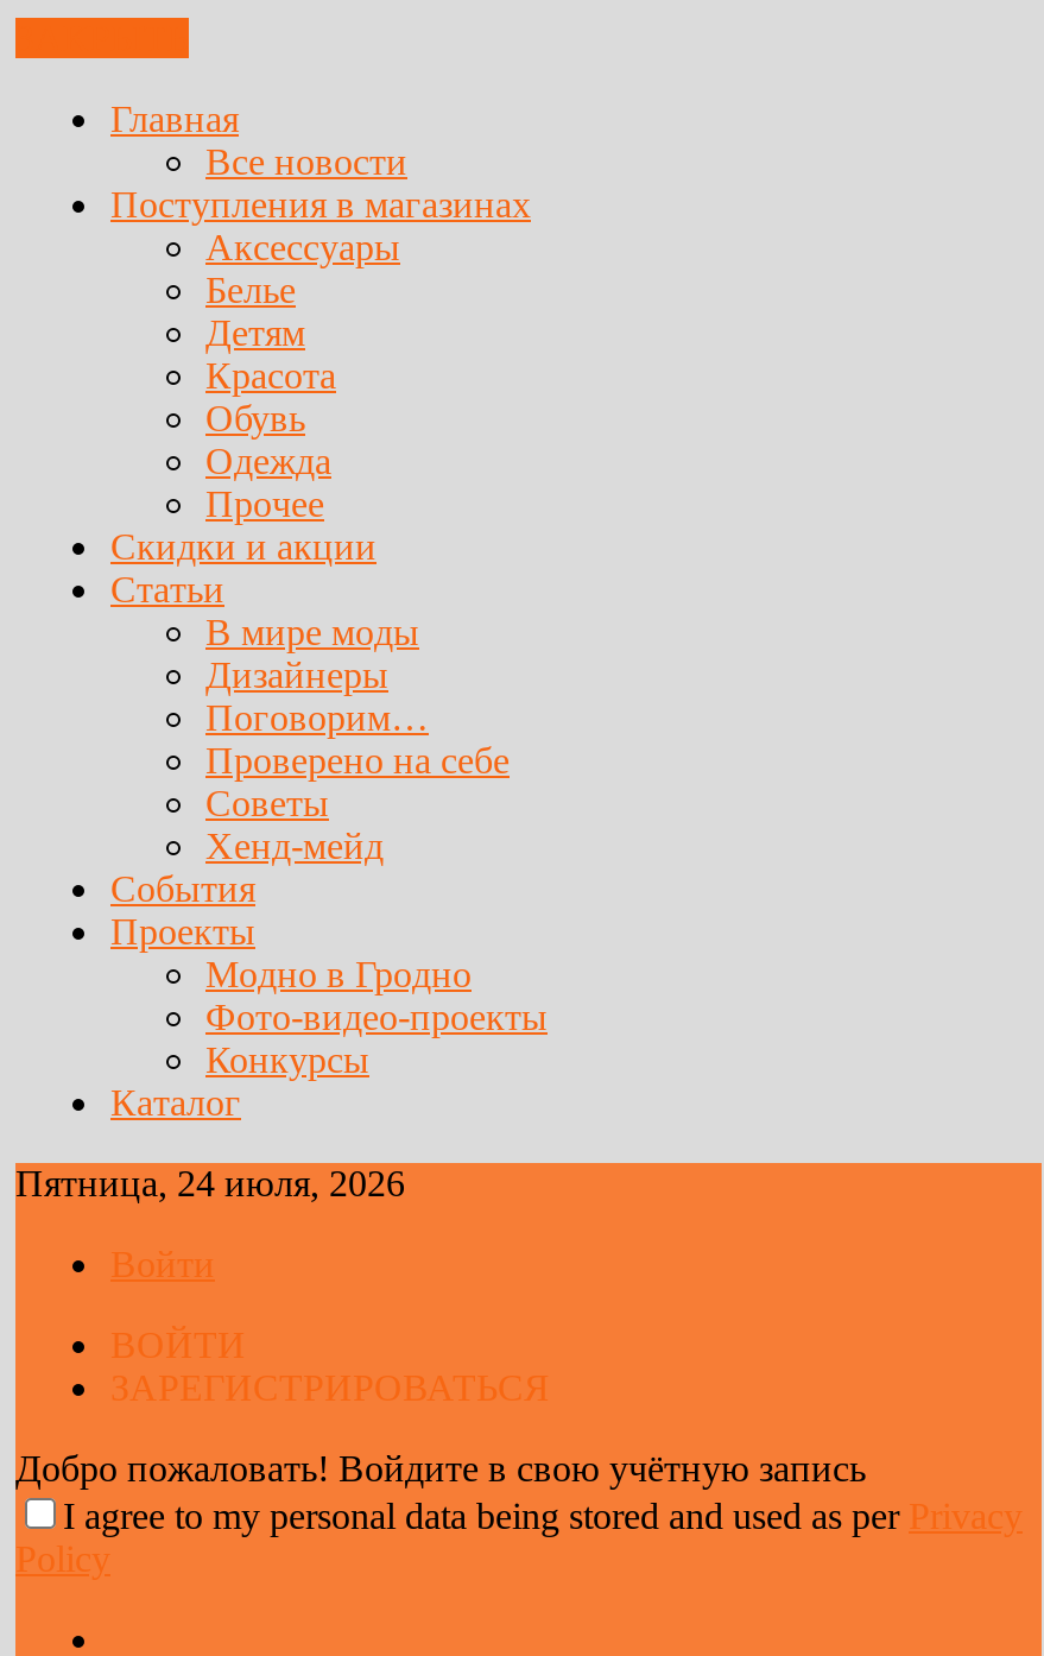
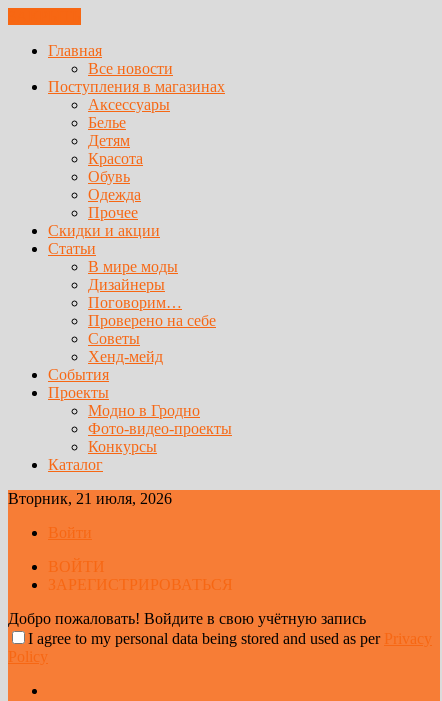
[15,1163,405,1203] Пятница, 24 июля, 2026 -> [8,490,172,507] Вторник, 21 июля, 2026

